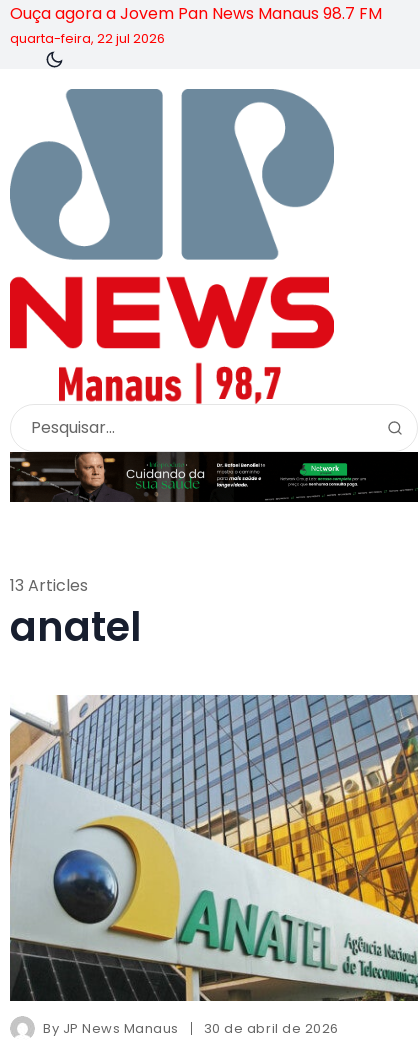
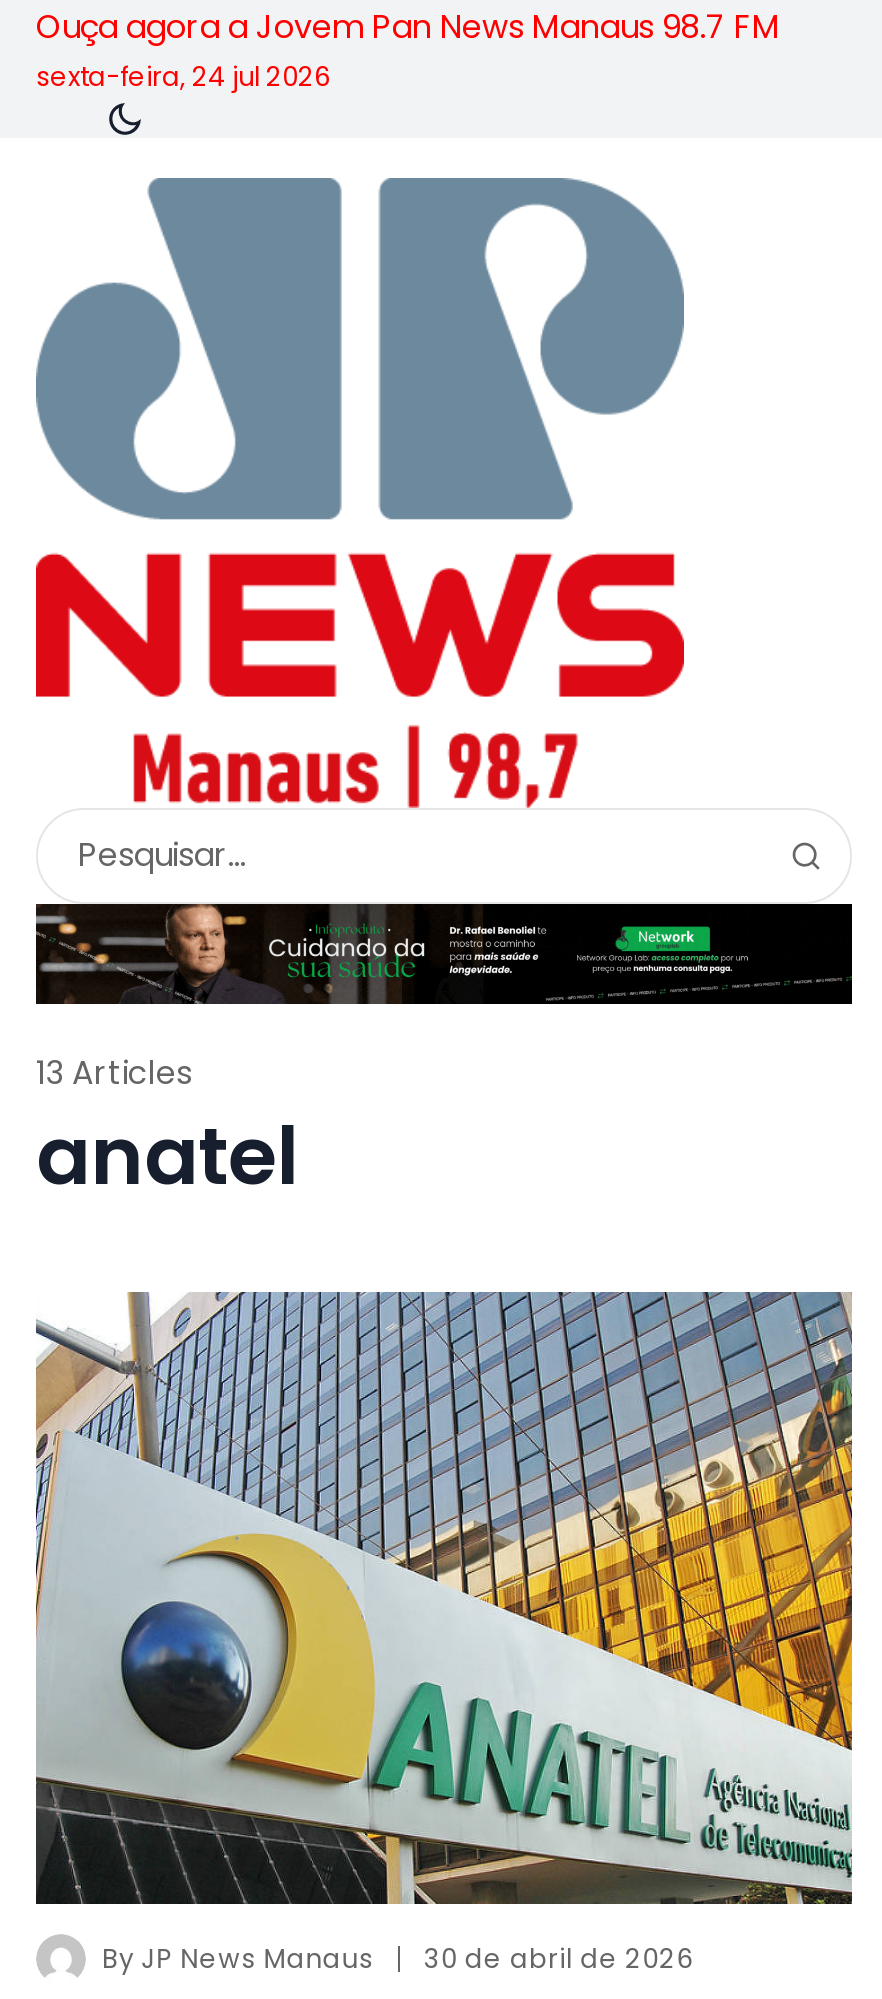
[10,29,165,48] quarta-feira, 22 jul 2026 -> [36,58,330,96] sexta-feira, 24 jul 2026

